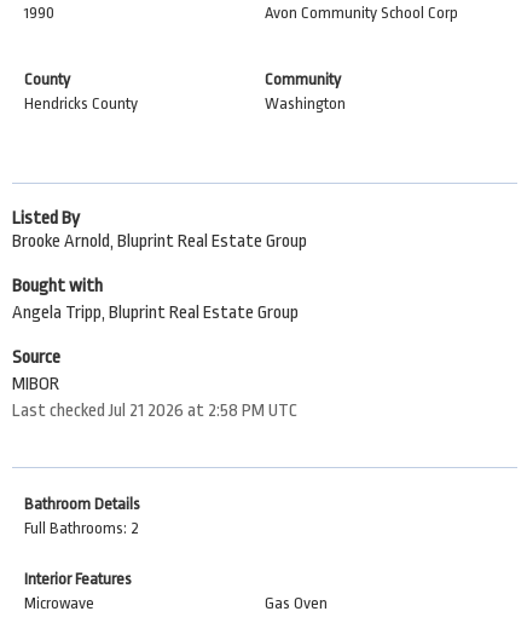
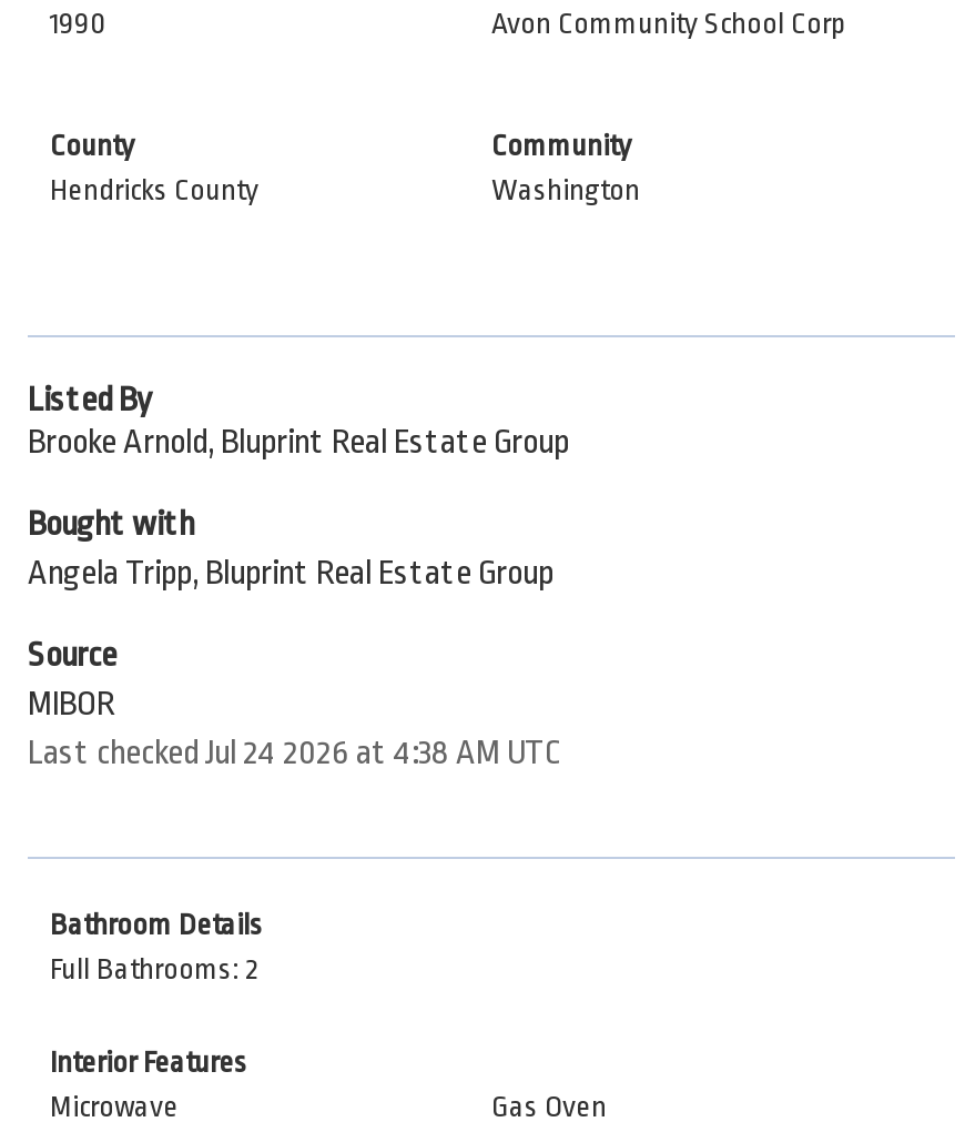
[12,400,297,421] Last checked Jul 21 2026 at 2:58 PM UTC -> [28,735,560,772] Last checked Jul 24 2026 at 4:38 AM UTC

